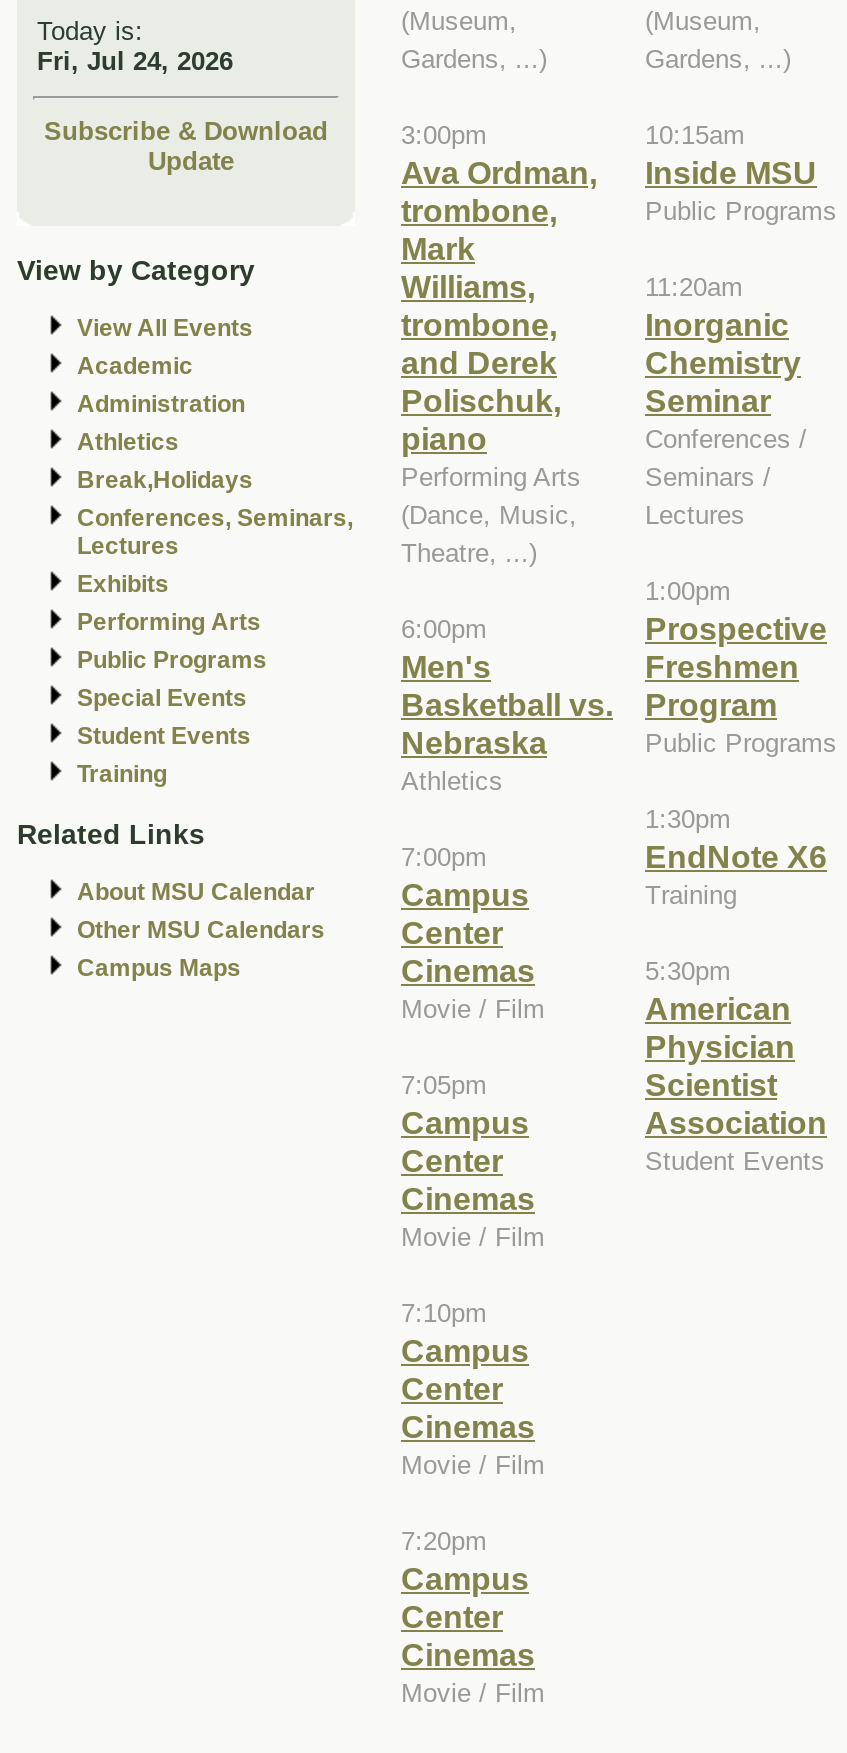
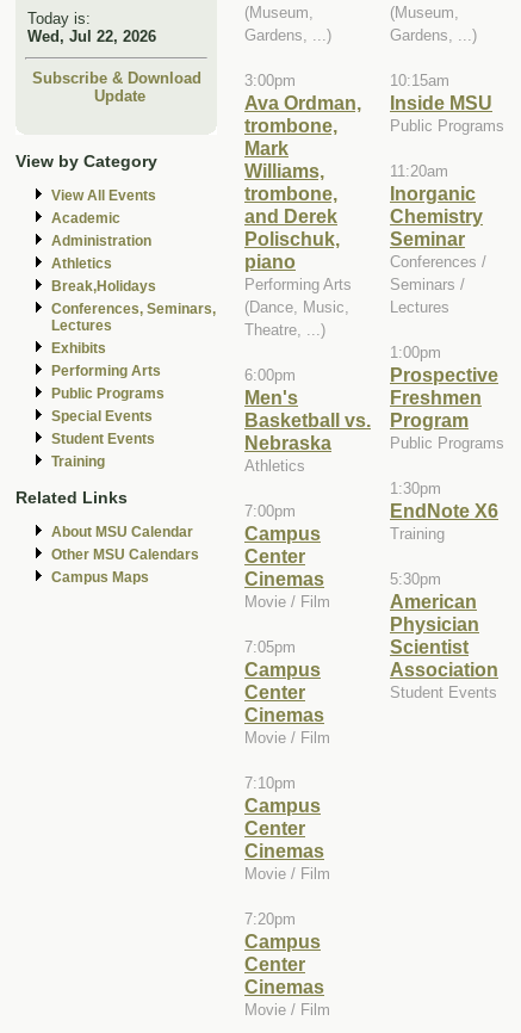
[37,47,233,77] Fri, Jul 24, 2026 -> [27,28,156,46] Wed, Jul 22, 2026

